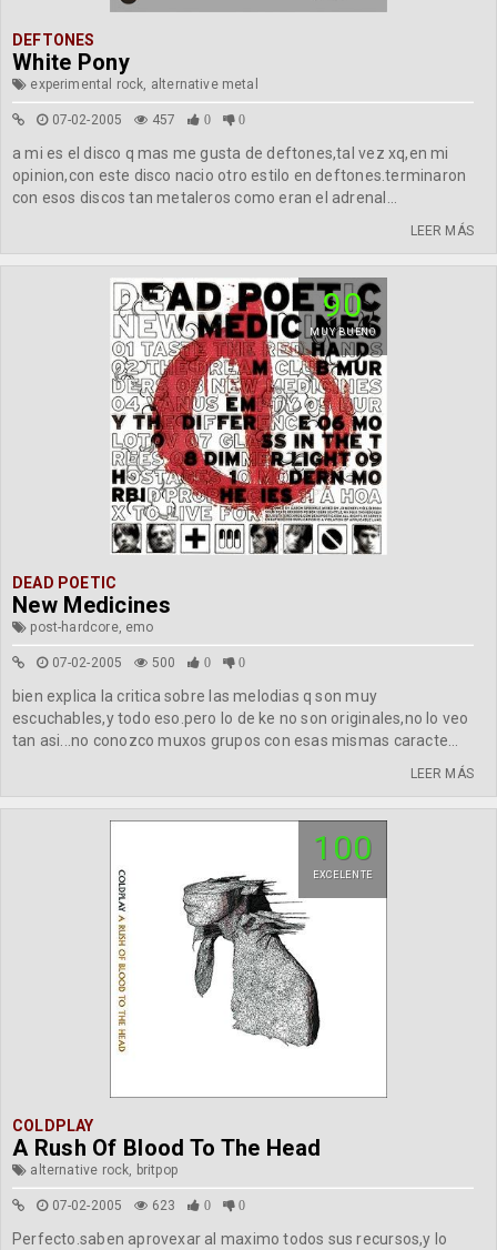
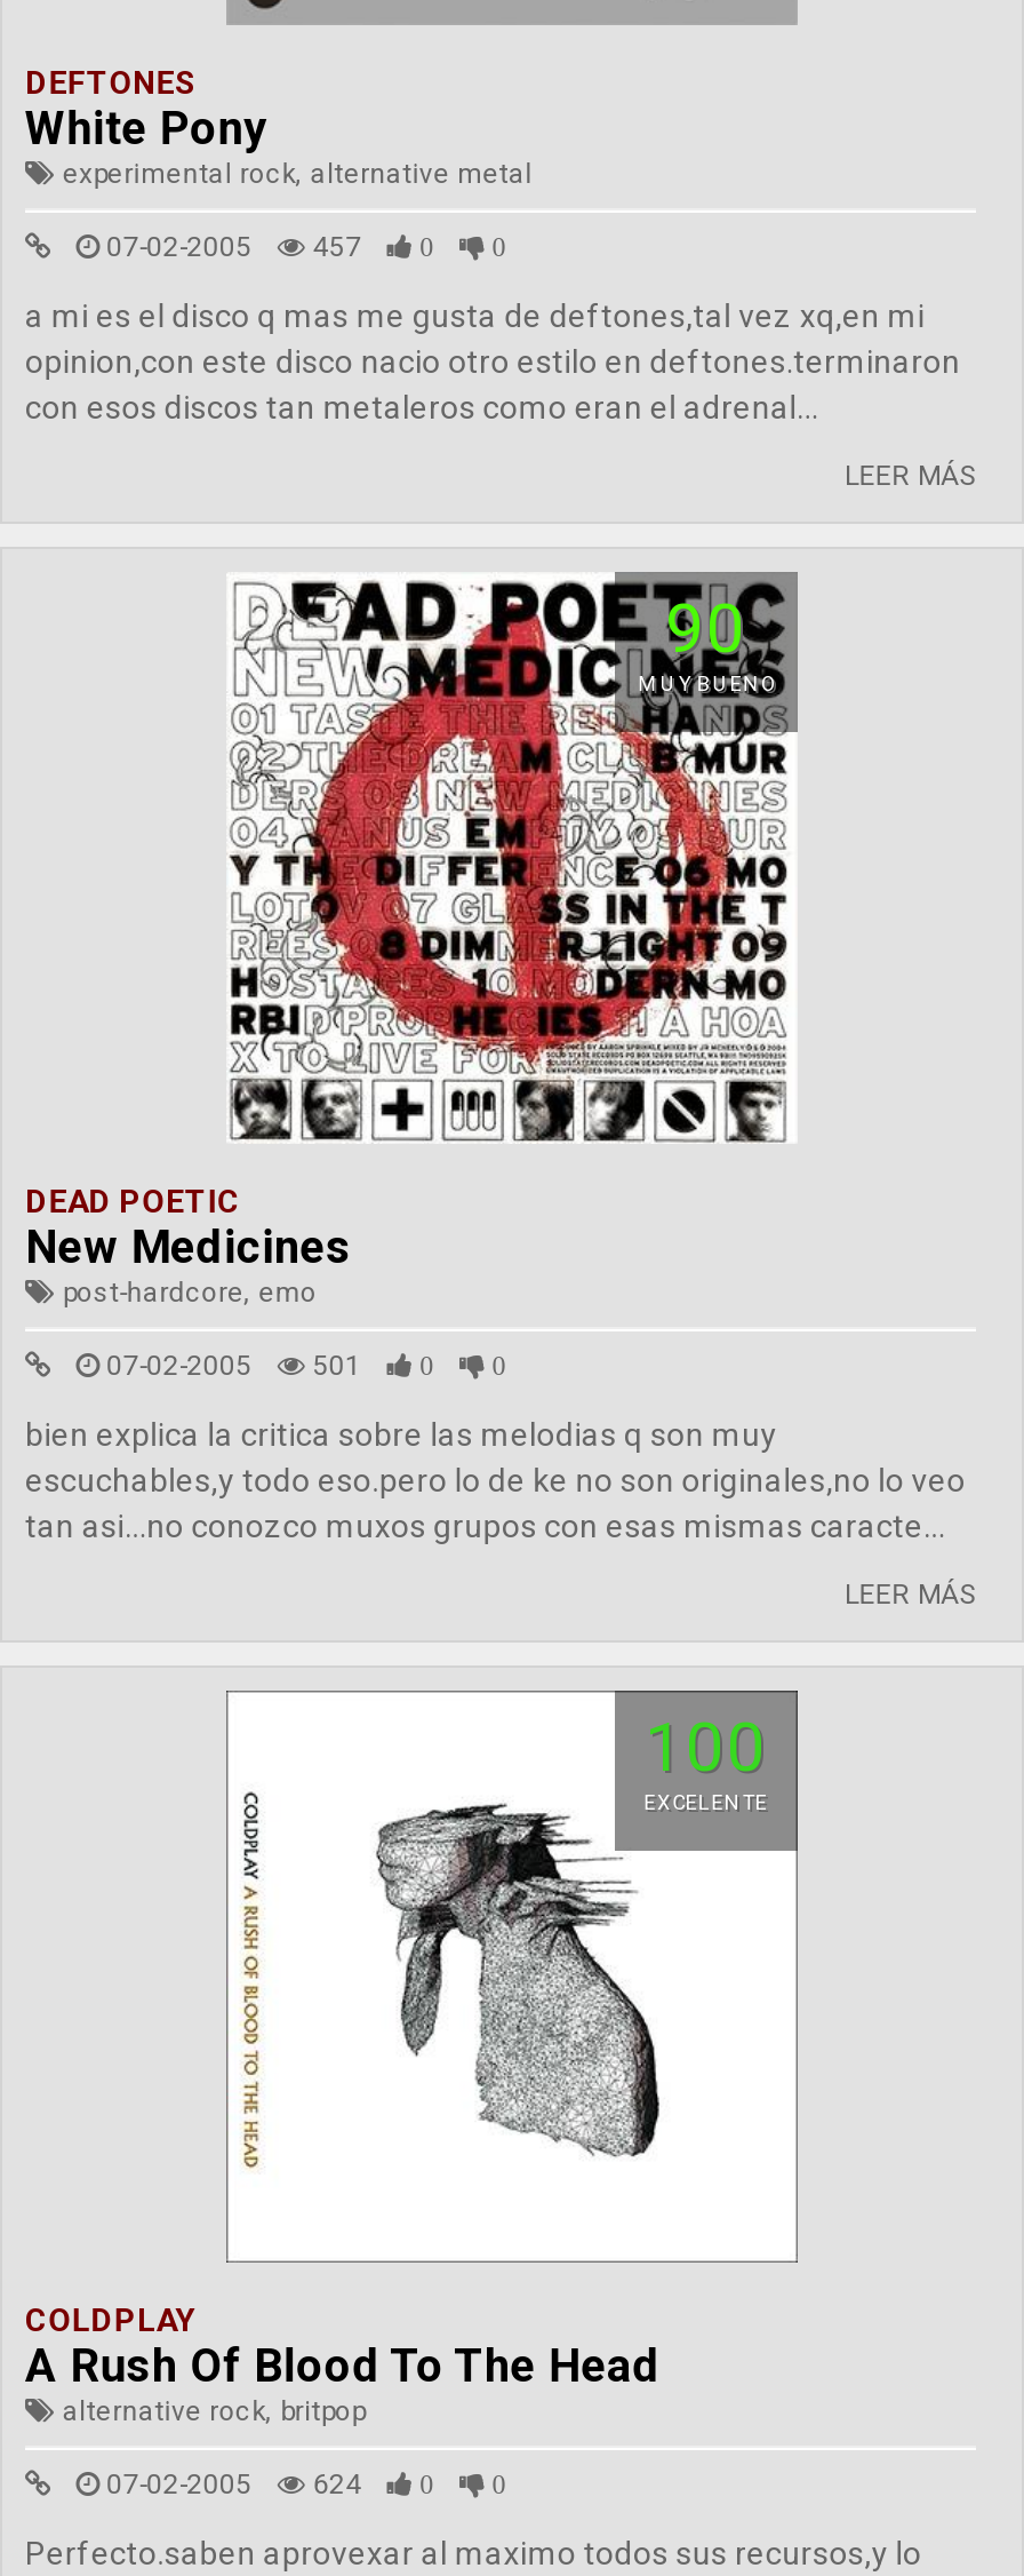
[52,655,246,671] 07-02-2005 500 0 0 -> [107,1350,506,1382] 07-02-2005 501 0 0
[52,1198,246,1213] 07-02-2005 623 0 0 -> [107,2468,506,2501] 07-02-2005 624 0 0

